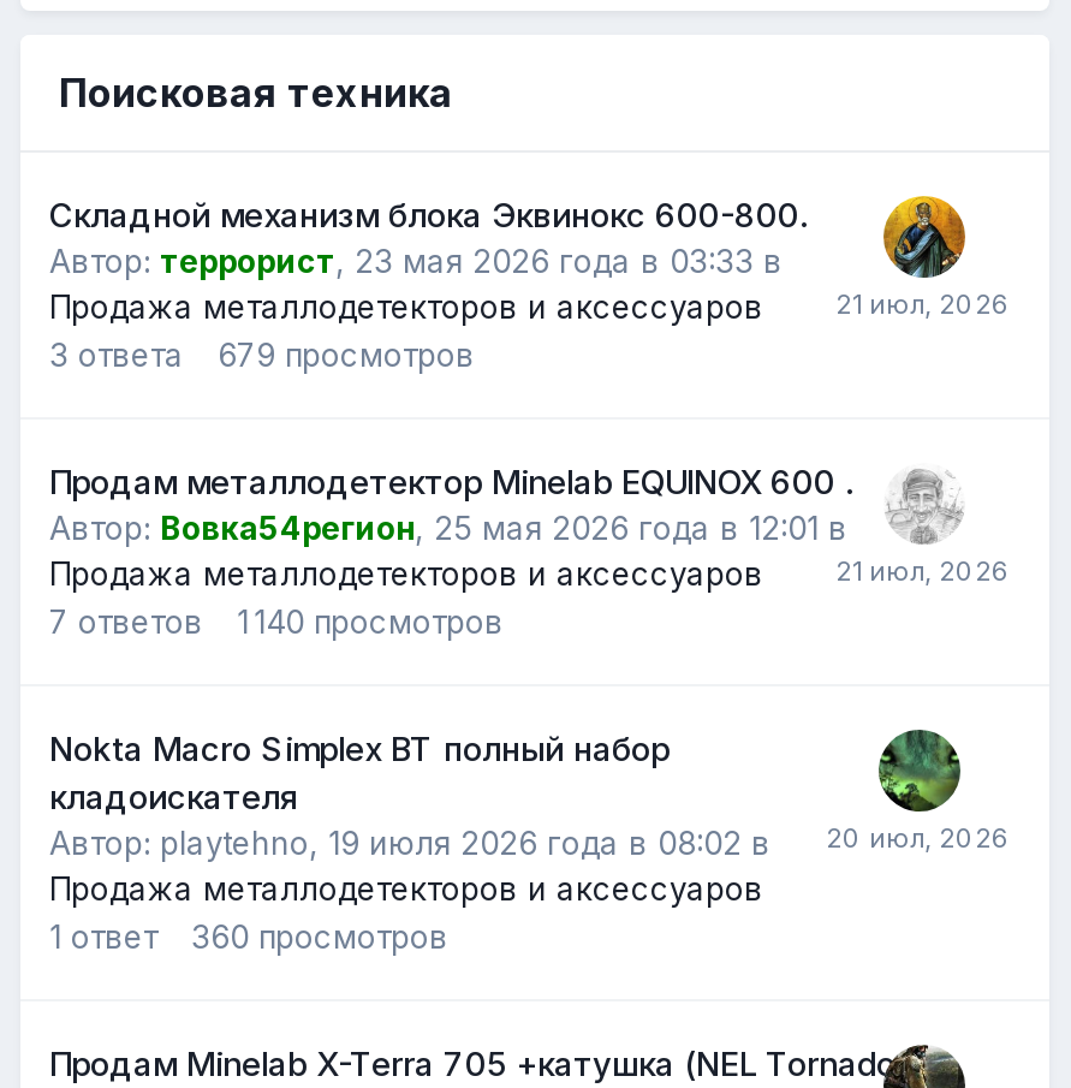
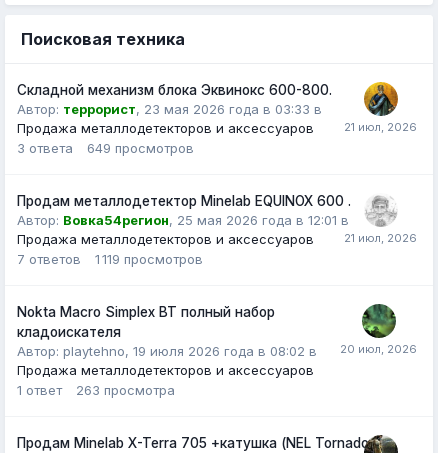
[218,335,475,374] 679 просмотров -> [87,140,194,156] 649 просмотров
[49,602,504,641] 7 ответов 1 140 просмотров -> [17,251,203,267] 7 ответов 1 119 просмотров
[49,917,448,956] 1 ответ 360 просмотров -> [17,382,175,398] 1 ответ 263 просмотра

